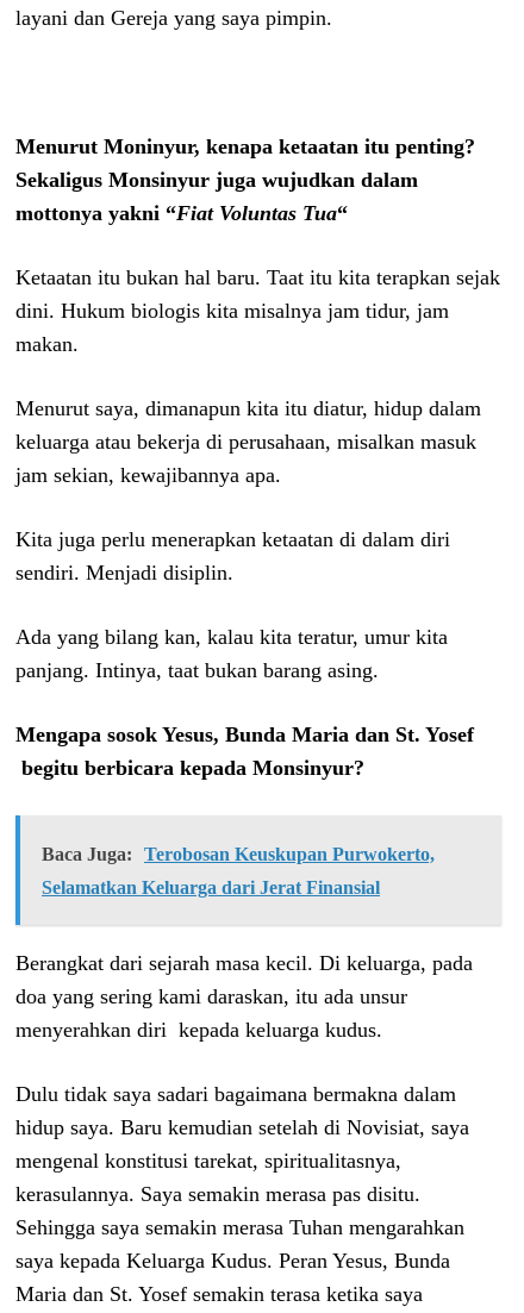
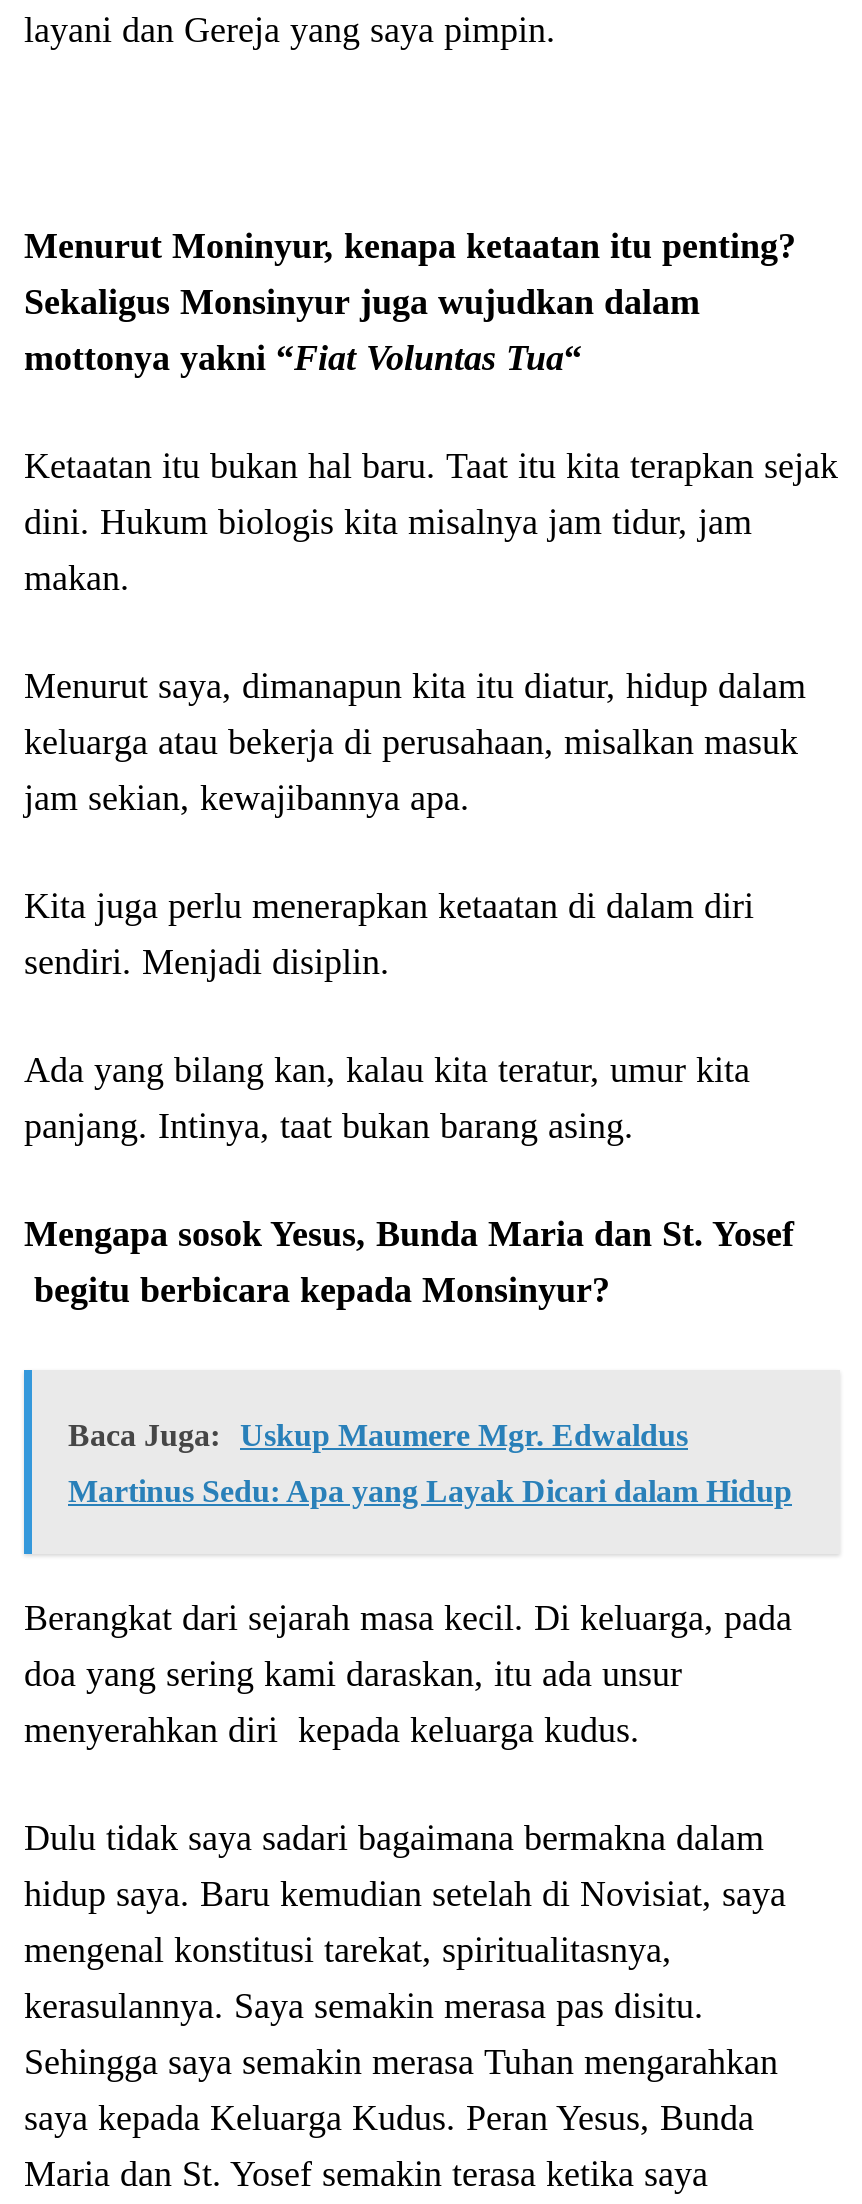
[42,843,435,864] Baca Juga: Terobosan Keuskupan Purwokerto, -> [68,1417,688,1451] Baca Juga: Uskup Maumere Mgr. Edwaldus
[42,877,380,897] Selamatkan Keluarga dari Jerat Finansial -> [68,1473,792,1507] Martinus Sedu: Apa yang Layak Dicari dalam Hidup

